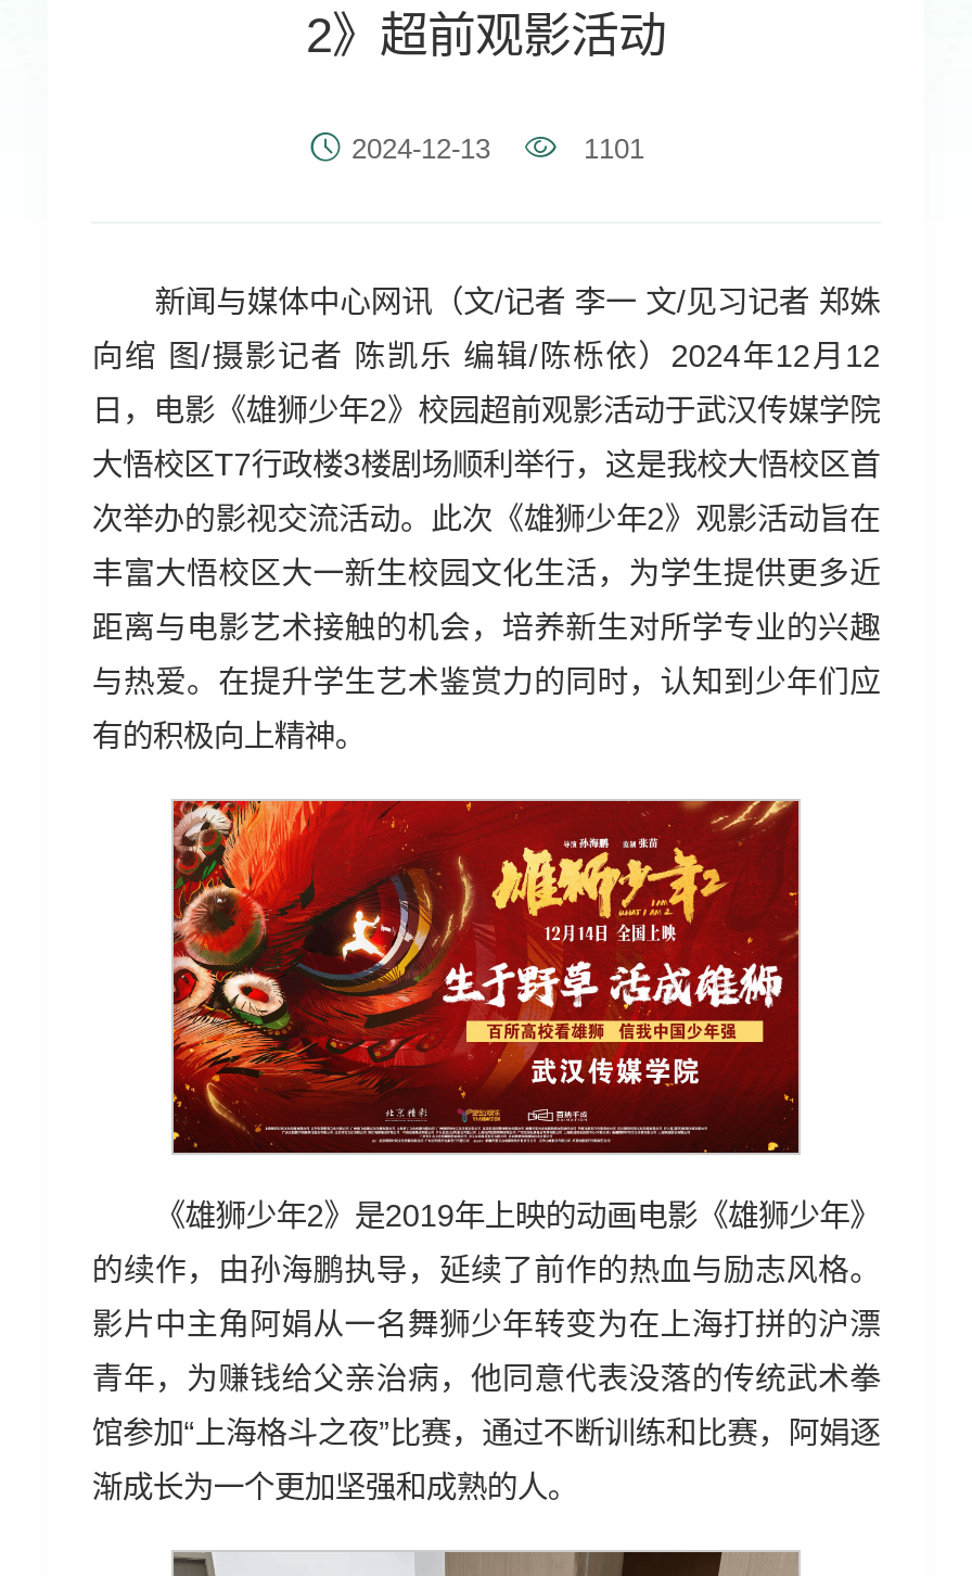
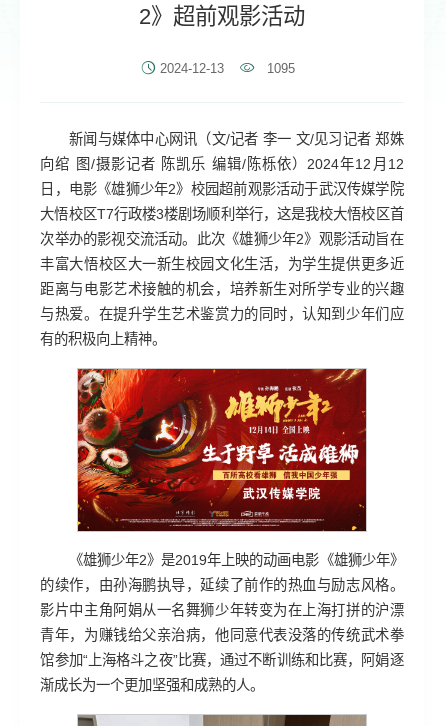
[584,132,644,165] 1101 -> [267,61,295,76] 1095

